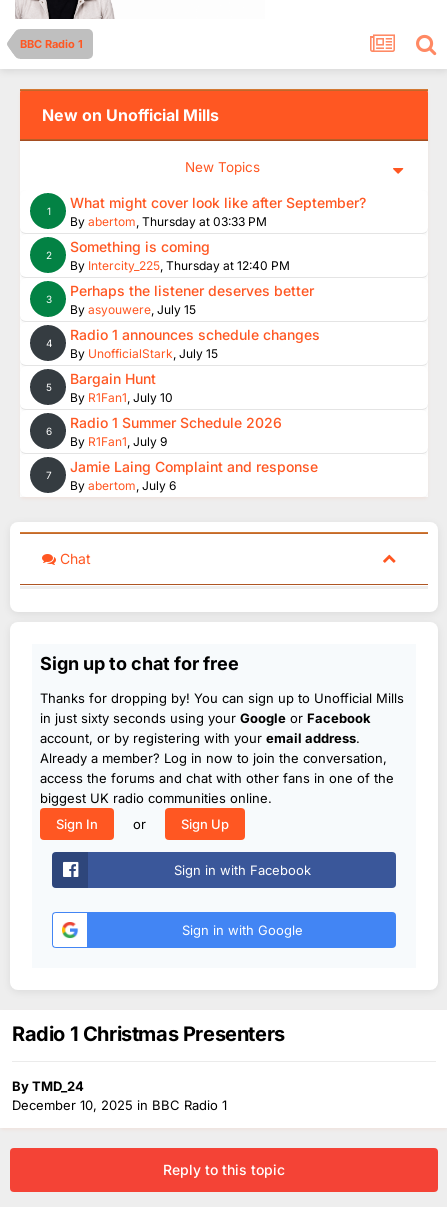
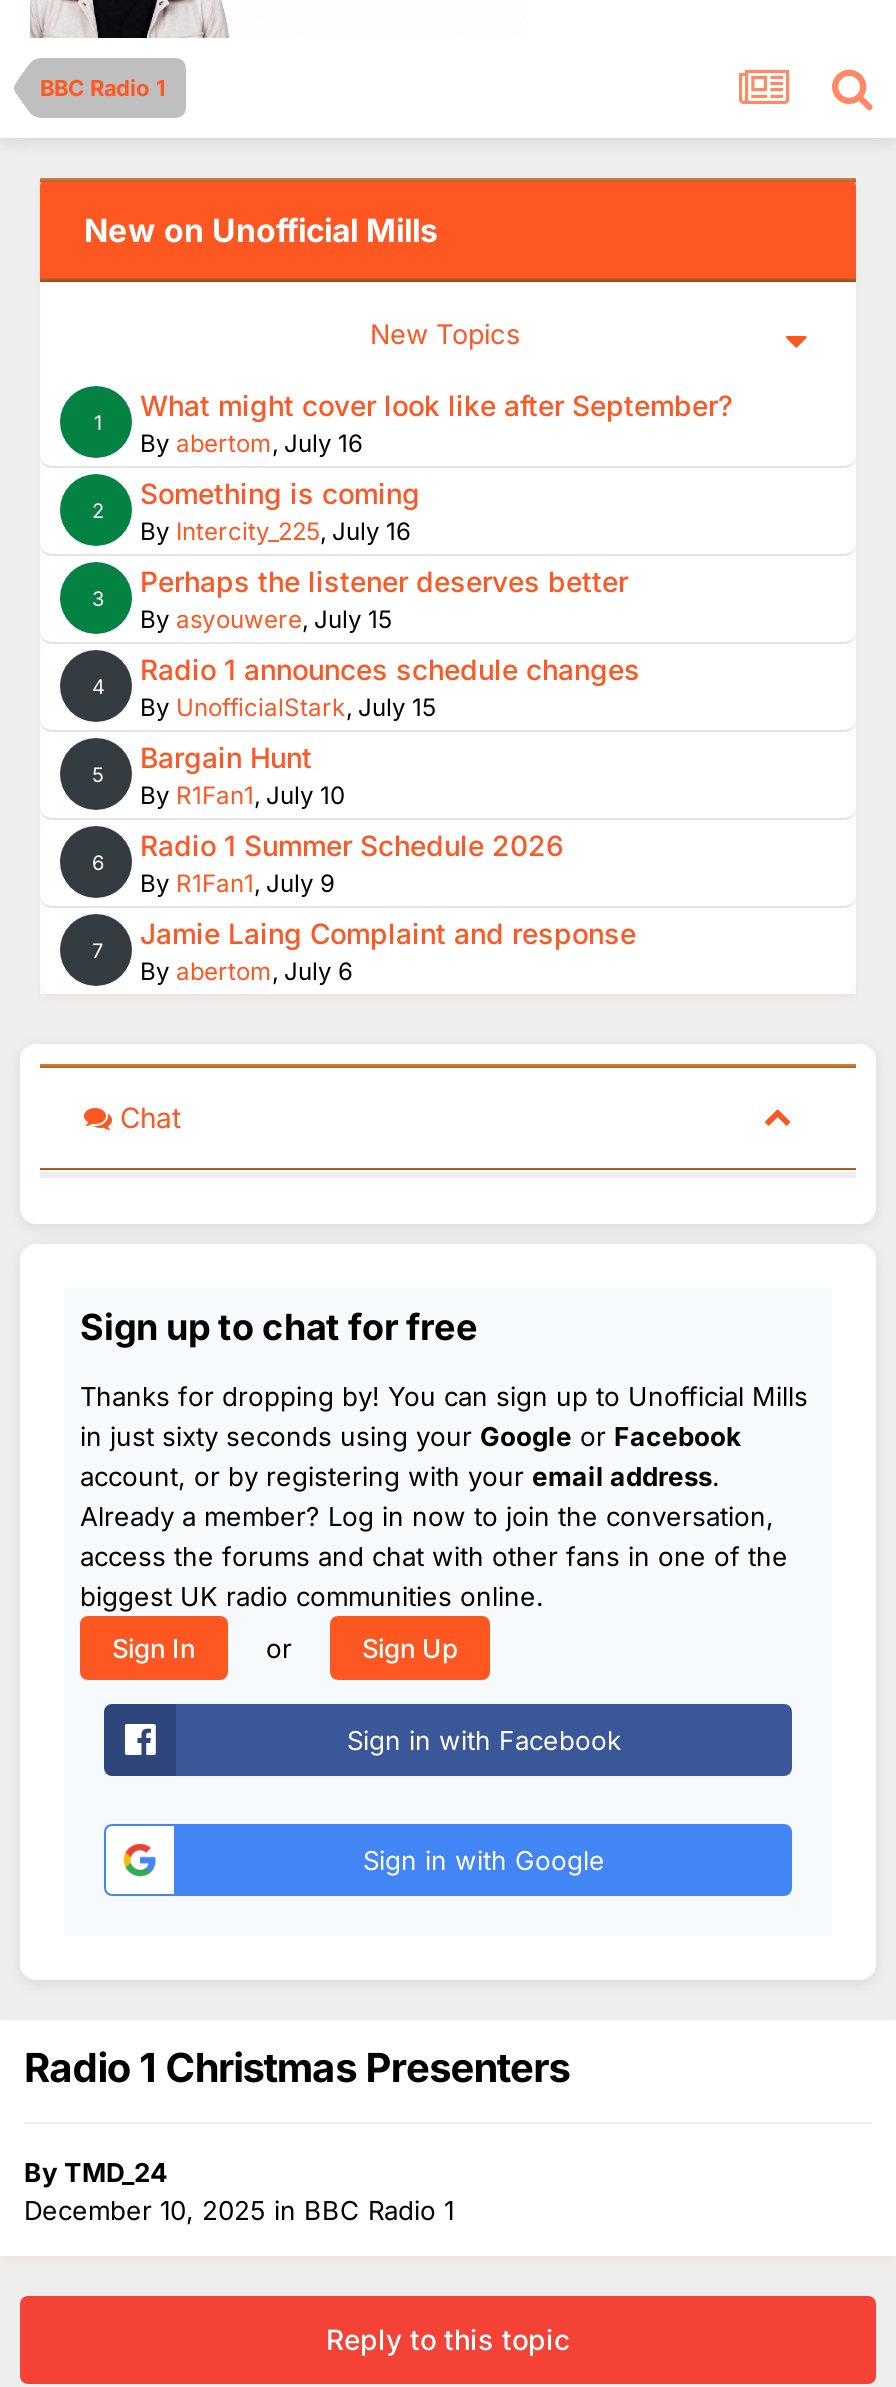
[70,214,267,229] By abertom, Thursday at 03:33 PM -> [140,428,362,458] By abertom, July 16
[70,258,290,273] By Intercity_225, Thursday at 12:40 PM -> [140,516,410,546] By Intercity_225, July 16

